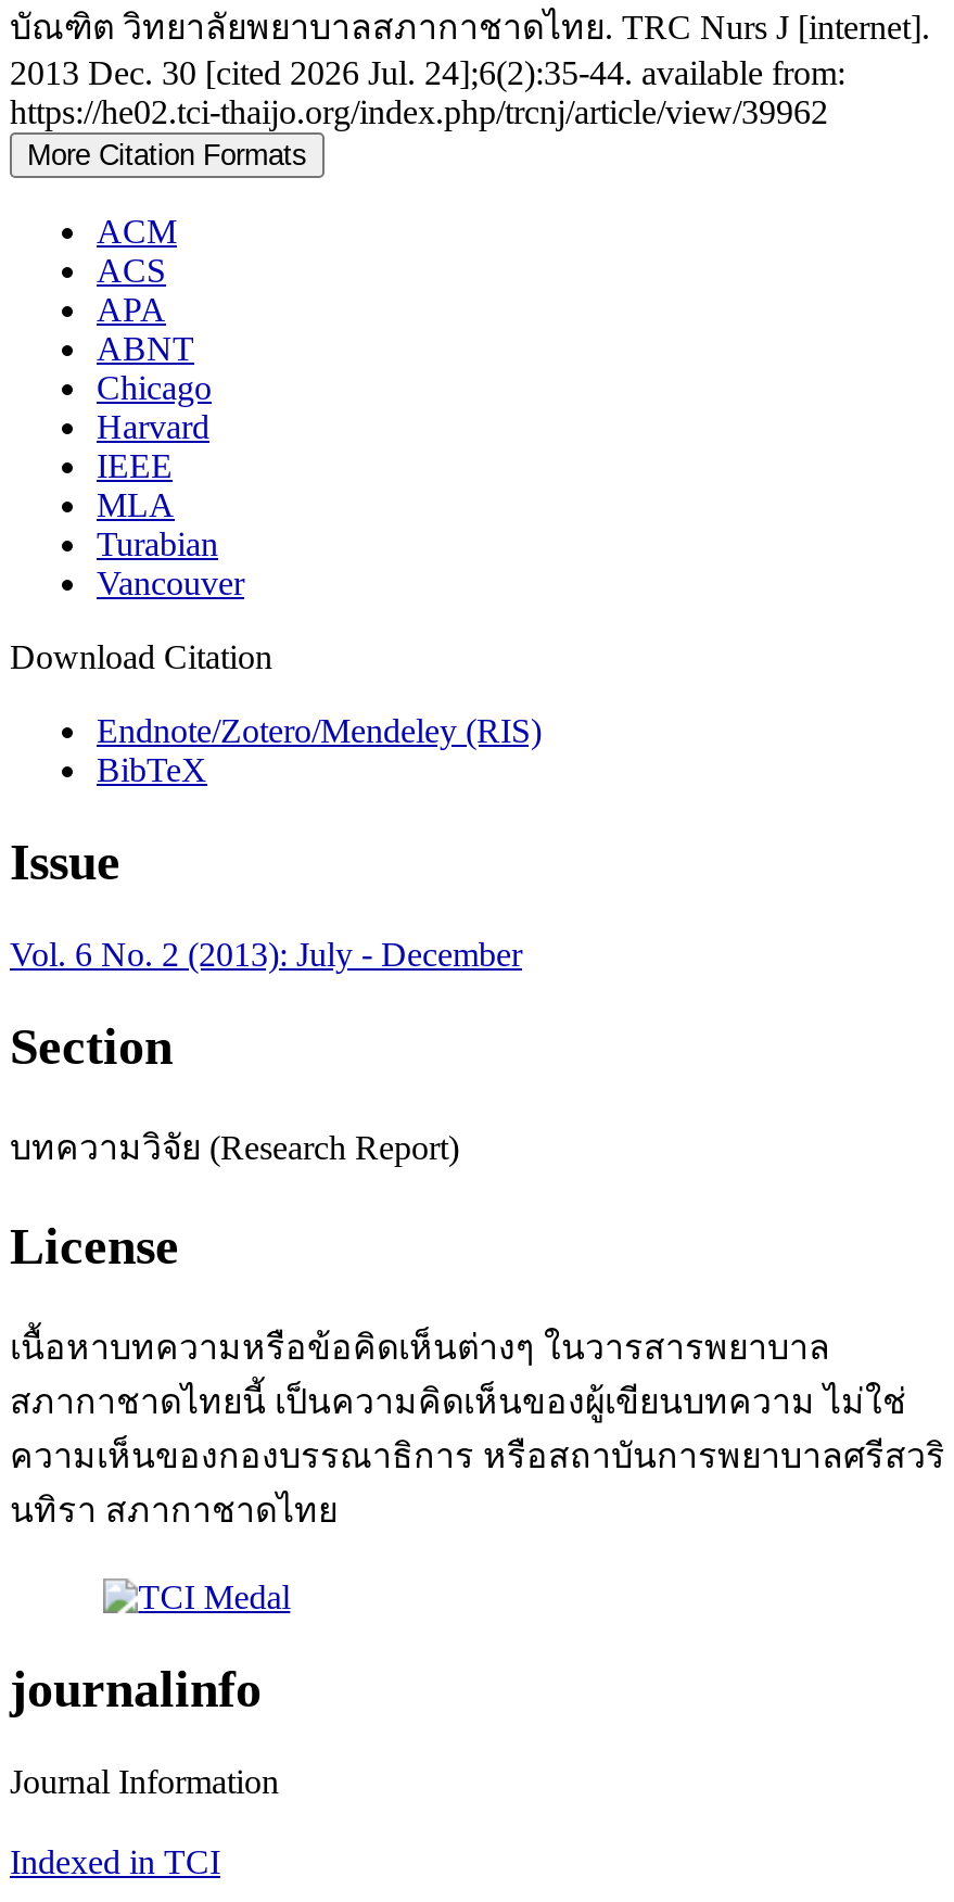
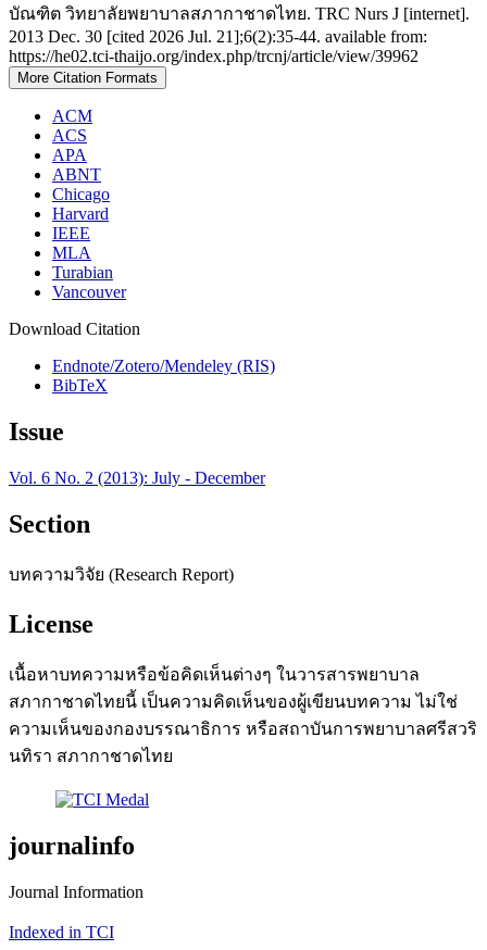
[10,55,845,92] 2013 Dec. 30 [cited 2026 Jul. 24];6(2):35-44. available from: -> [9,28,427,46] 2013 Dec. 30 [cited 2026 Jul. 21];6(2):35-44. available from:

